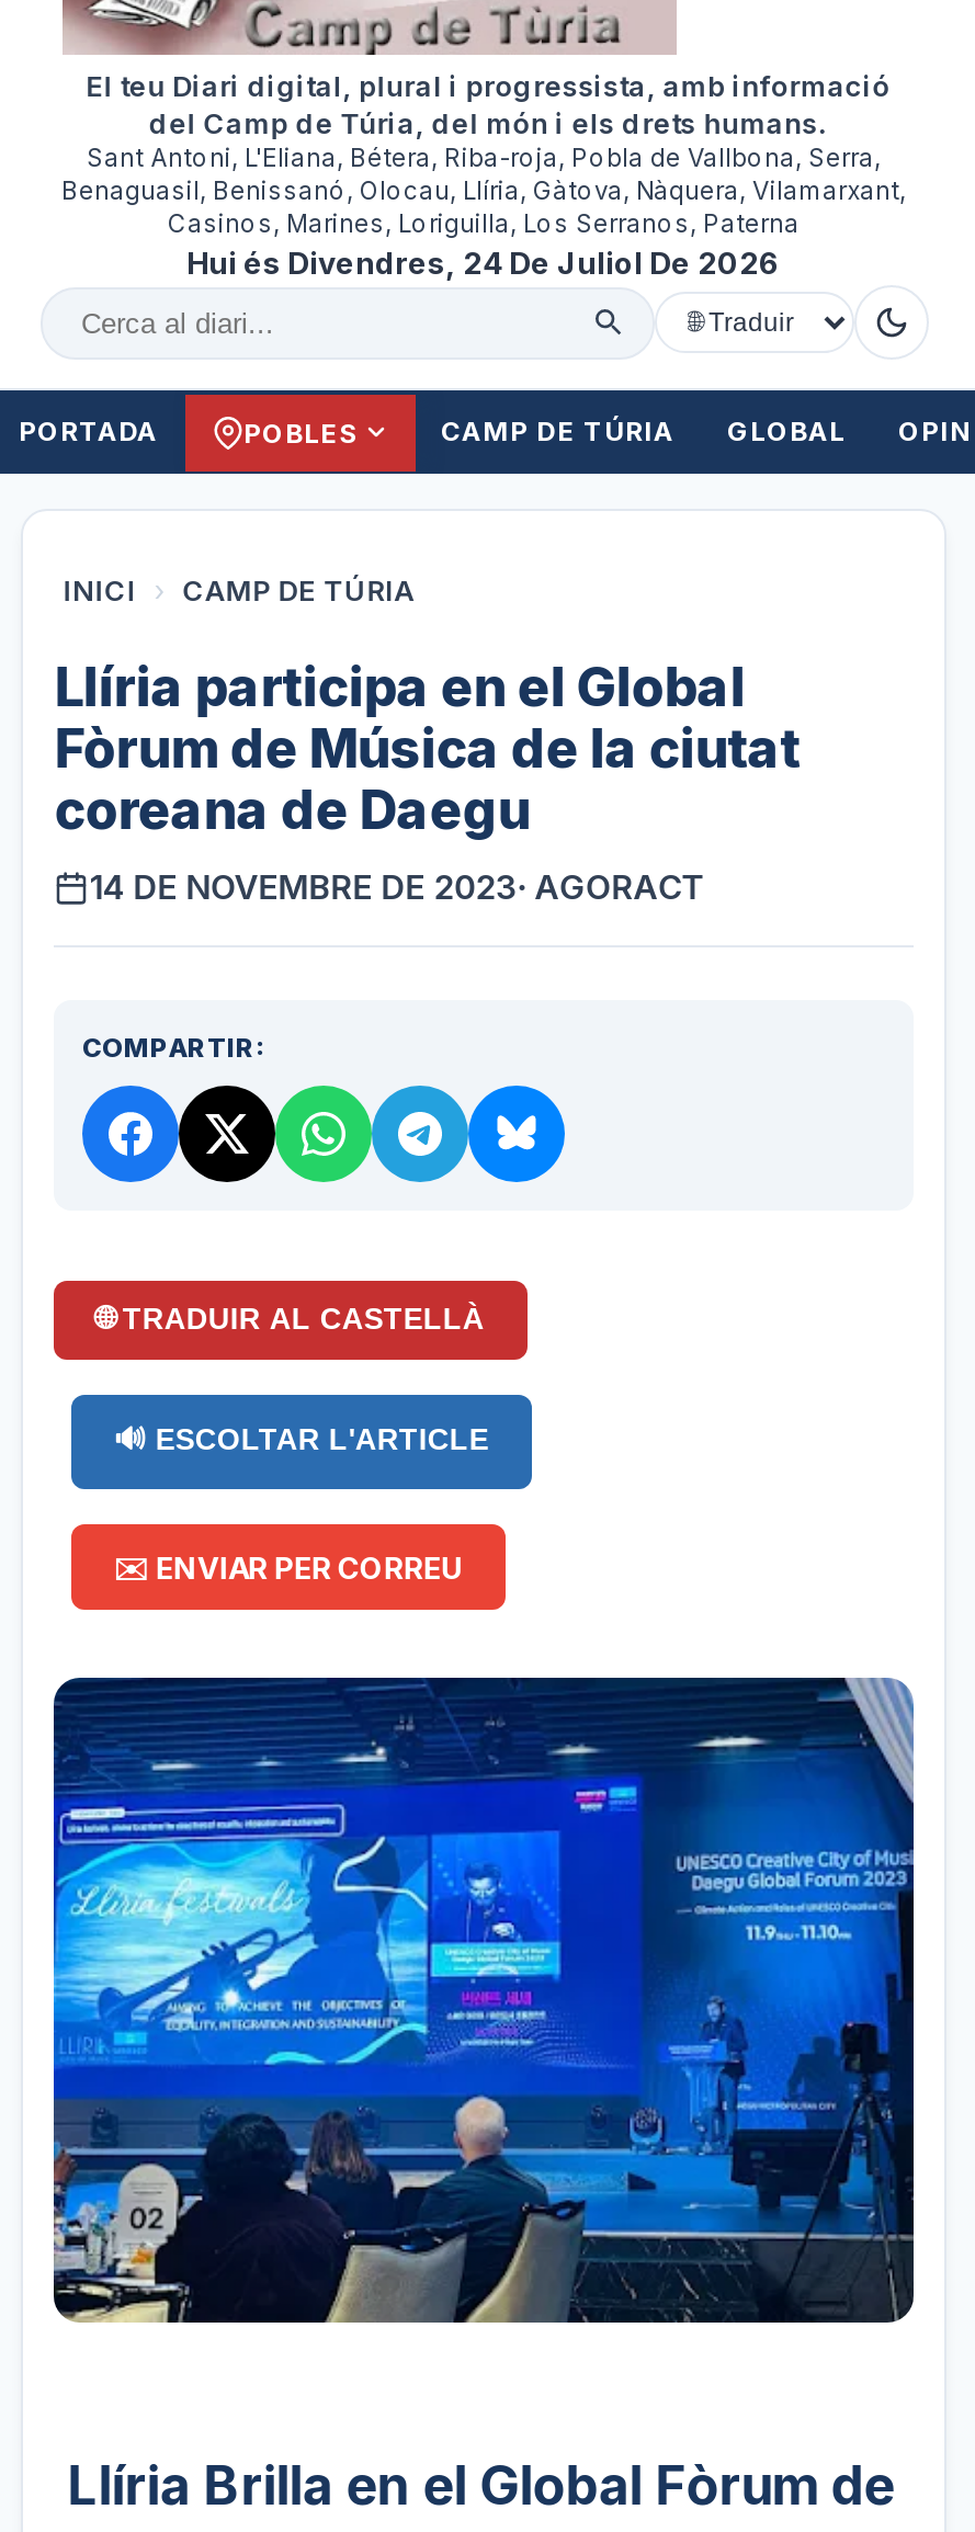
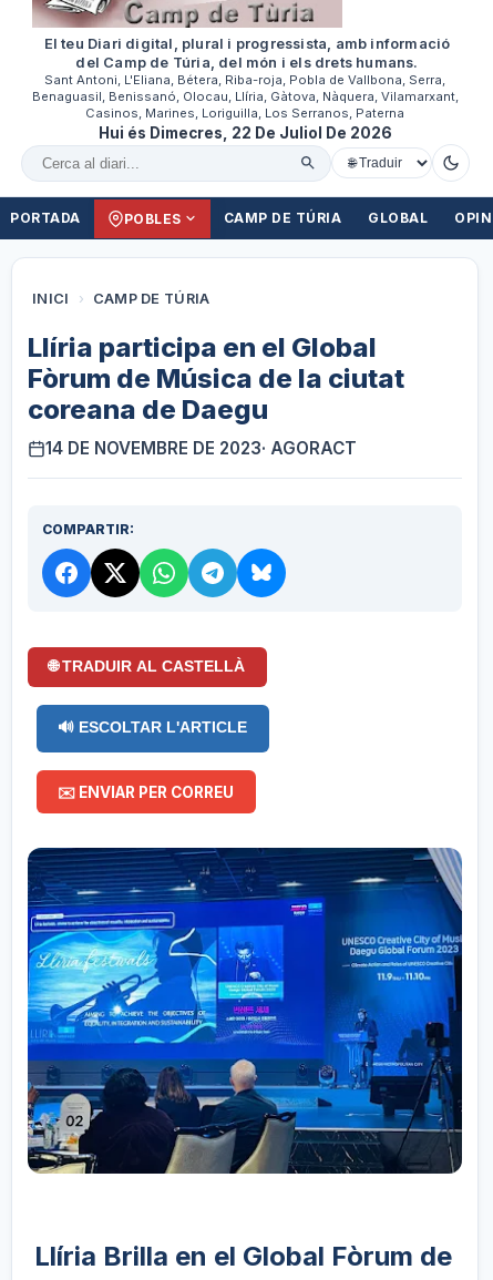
[186,247,781,282] Hui és Divendres, 24 De Juliol De 2026 -> [98,125,392,142] Hui és Dimecres, 22 De Juliol De 2026

